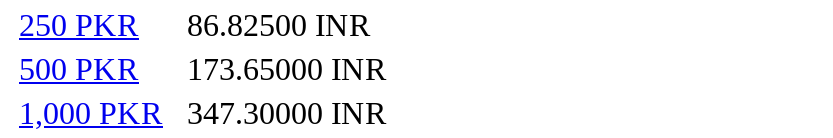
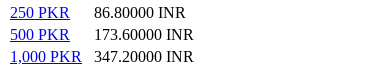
[19,8,371,42] 250 PKR 86.82500 INR -> [10,4,186,21] 250 PKR 86.80000 INR
[19,52,387,86] 500 PKR 173.65000 INR -> [10,26,194,43] 500 PKR 173.60000 INR
[19,96,387,130] 1,000 PKR 347.30000 INR -> [10,48,194,65] 1,000 PKR 347.20000 INR

